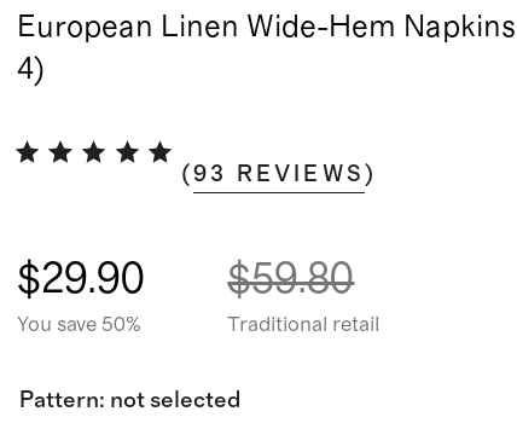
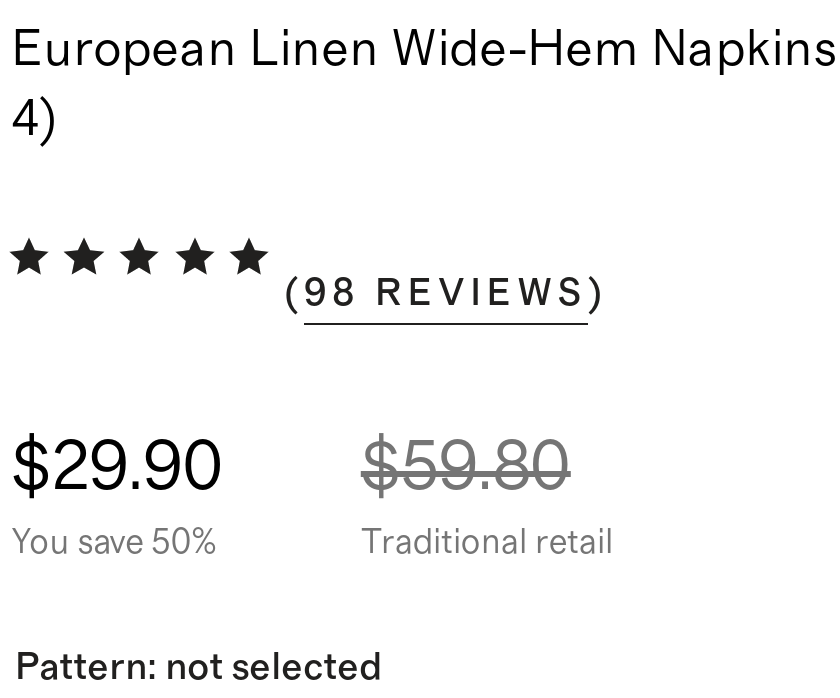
[181,163,377,186] (93 REVIEWS) -> [284,275,608,313] (98 REVIEWS)

